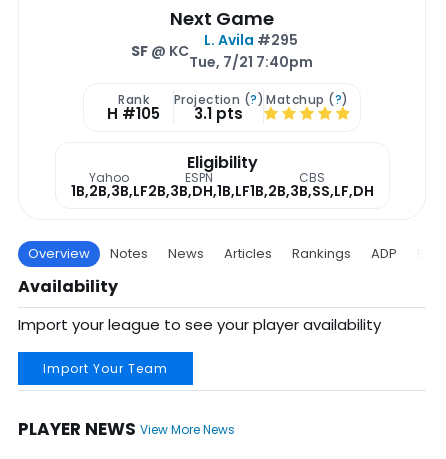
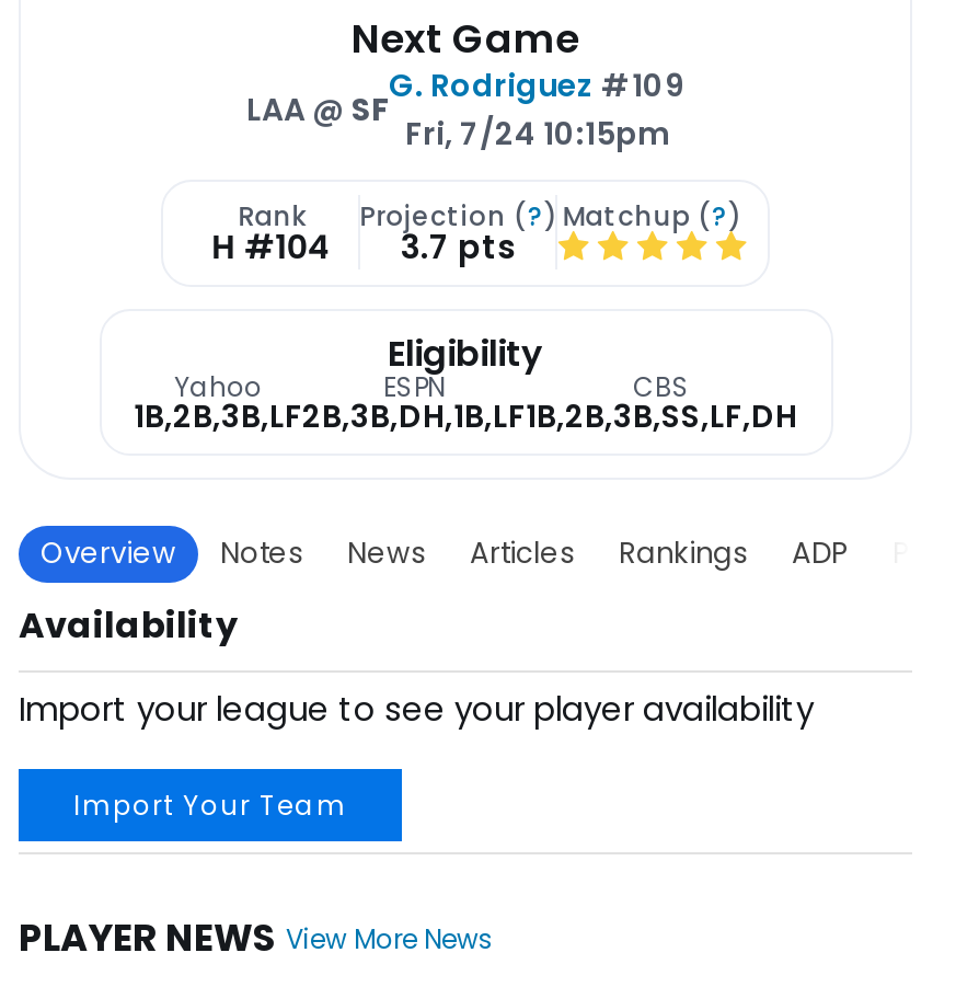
[189,30,313,72] L. Avila #295 | Tue, 7/21 7:40pm -> [389,64,684,156] G. Rodriguez #109 | Fri, 7/24 10:15pm
[131,41,189,61] SF @ KC -> [246,89,389,132] LAA @ SF
[107,103,160,124] H #105 -> [212,224,332,270] H #104
[194,103,243,124] 3.1 pts -> [401,224,517,270] 3.7 pts

